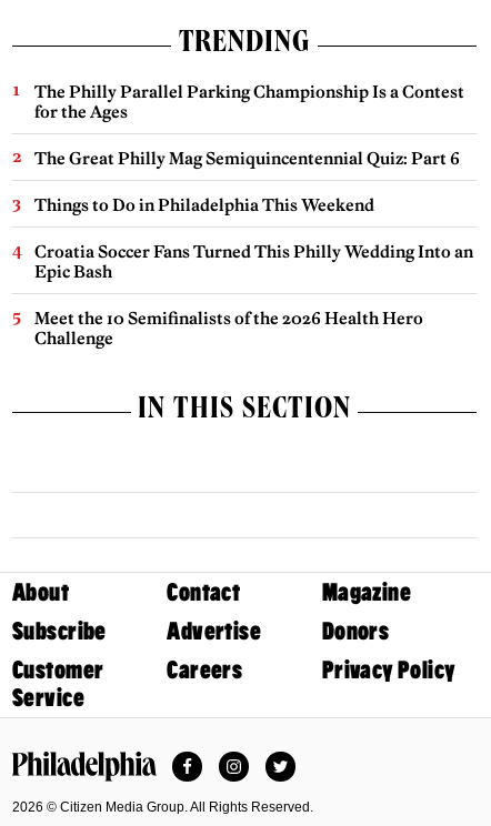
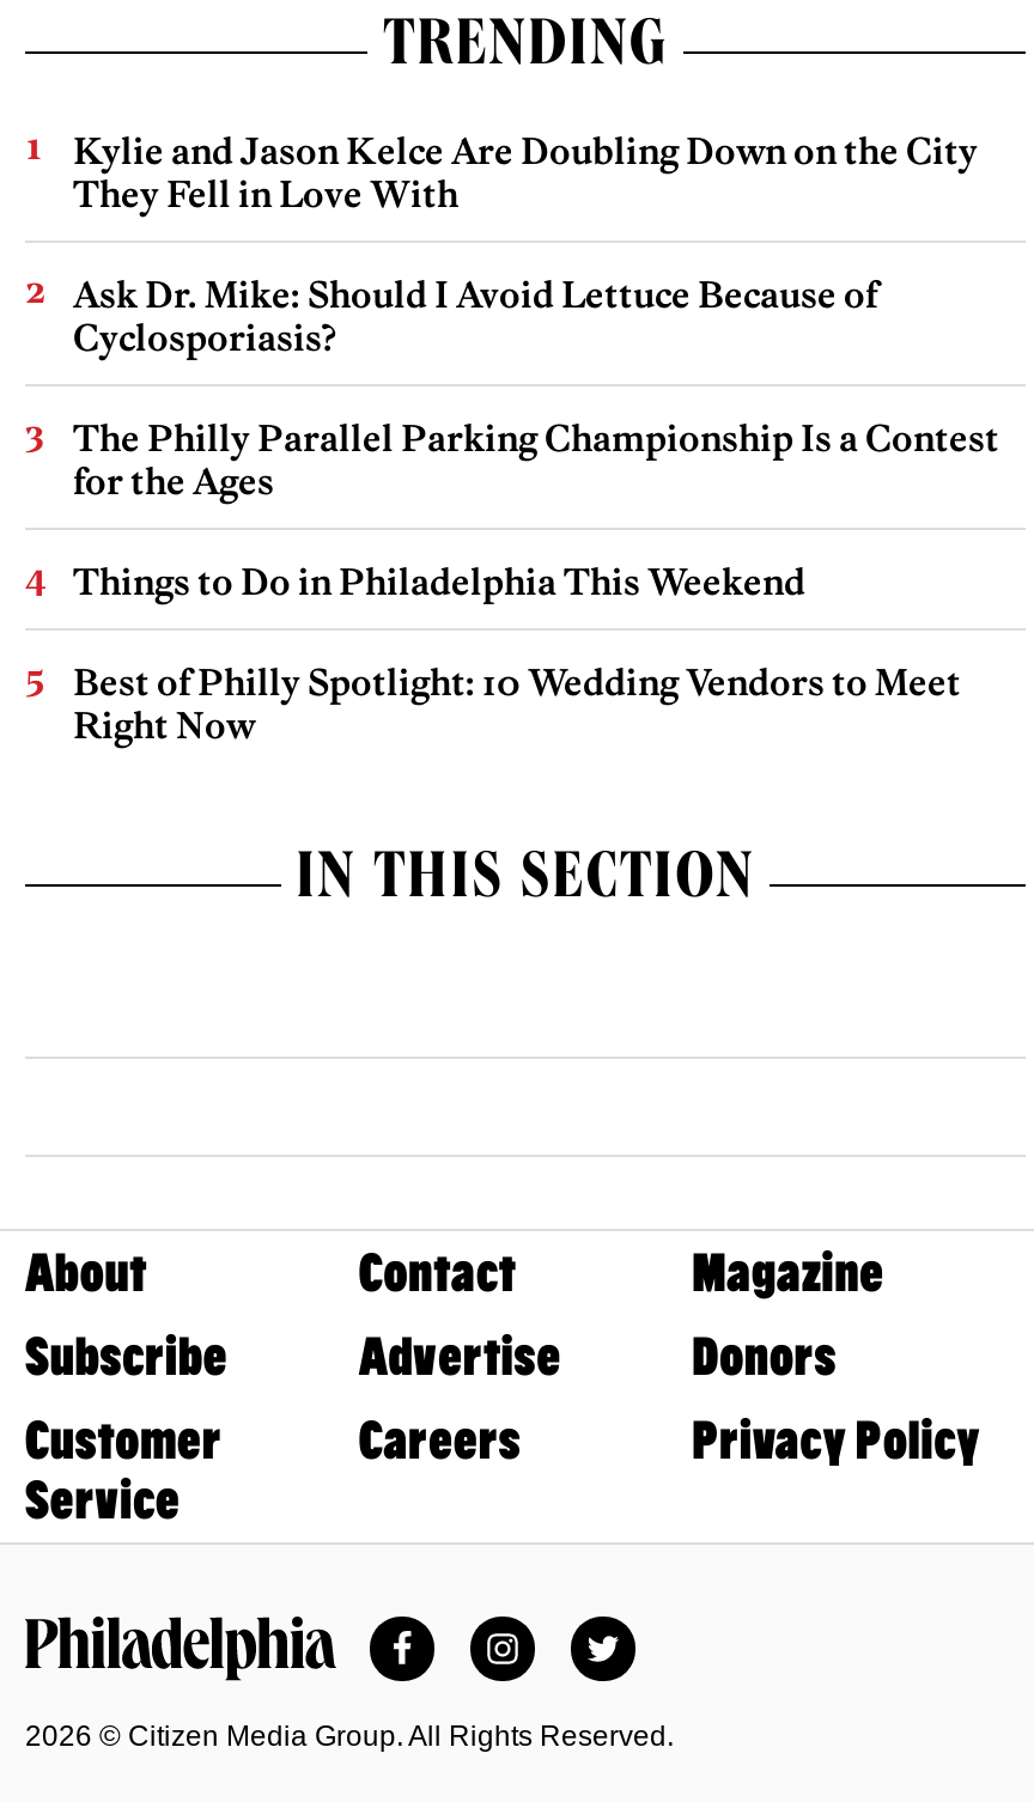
none -> [73,129,978,361] Kylie and Jason Kelce Are Doubling Down on the City | They Fell in Love With | Ask Dr. Mike: Should I Avoid Lettuce Because of | Cyclosporiasis?
moved [34,81,464,122] -> [73,416,999,504]: The Philly Parallel Parking Championship Is a Contest | for the Ages
[34,148,460,169] The Great Philly Mag Semiquincentennial Quiz: Part 6 -> none
moved [34,195,374,216] -> [73,560,805,605]: Things to Do in Philadelphia This Weekend
[34,241,473,349] Croatia Soccer Fans Turned This Philly Wedding Into an | Epic Bash | Meet the 10 Semifinalists of the 2026 Health Hero | Challenge -> [73,660,961,749] Best of Philly Spotlight: 10 Wedding Vendors to Meet | Right Now

